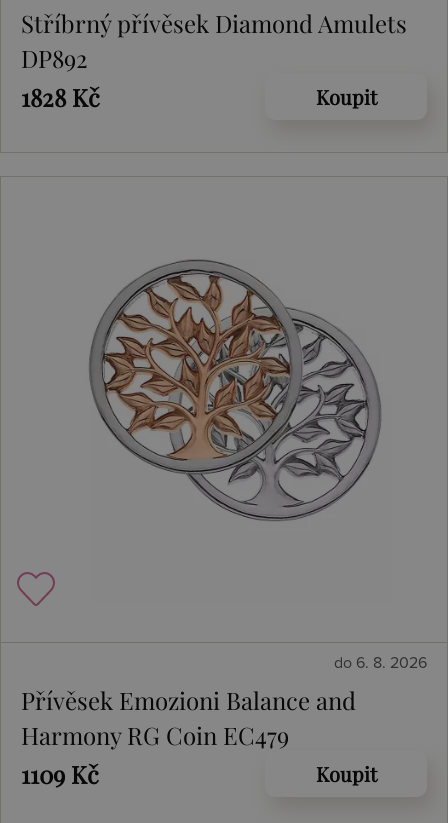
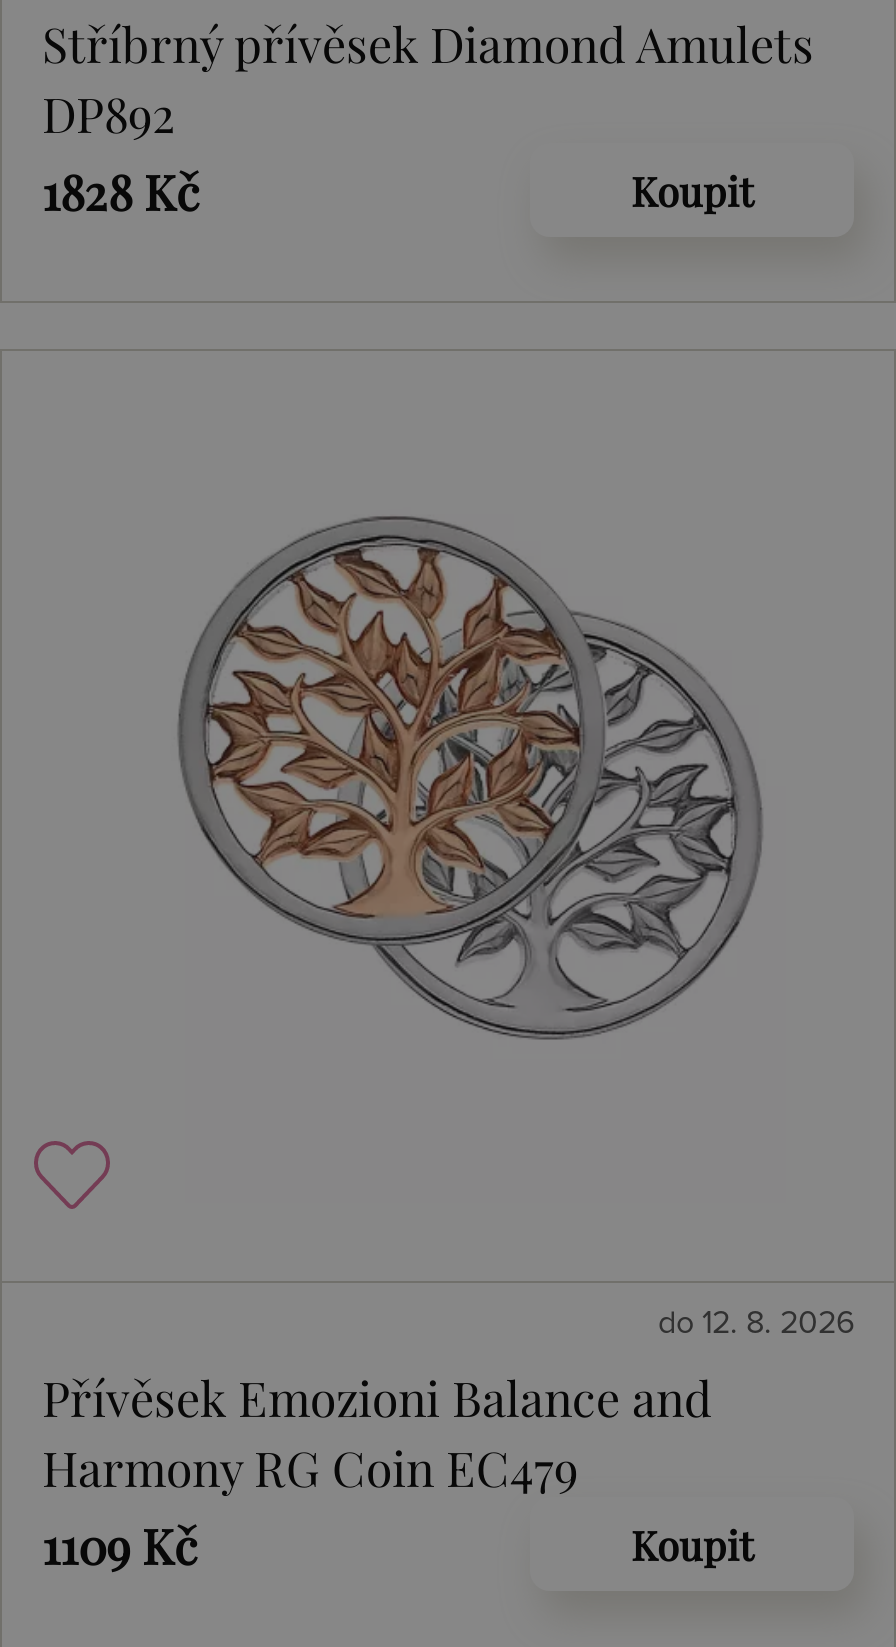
[334,655,427,671] do 6. 8. 2026 -> [658,1307,854,1339] do 12. 8. 2026

